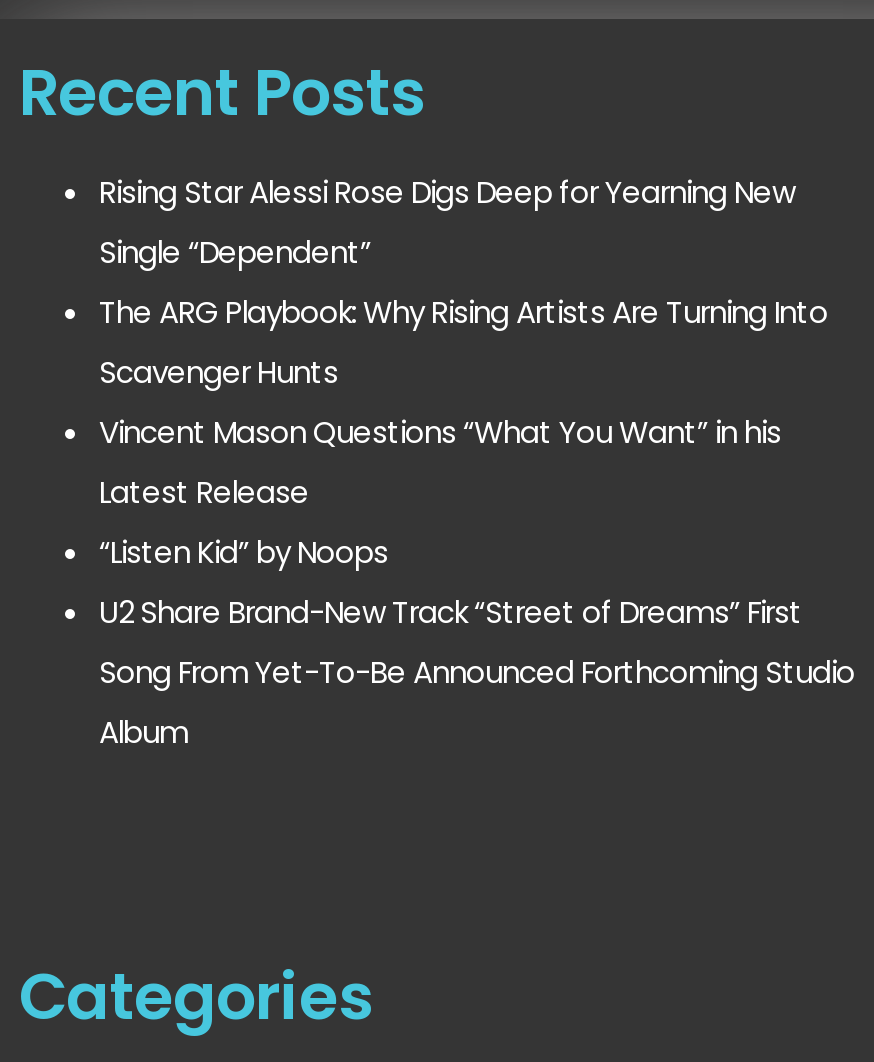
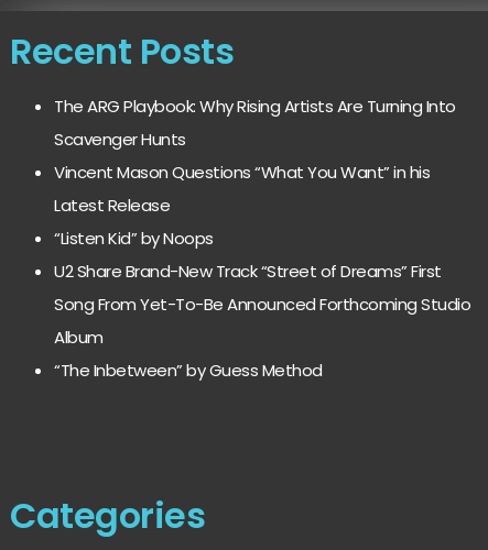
[99,171,795,273] Rising Star Alessi Rose Digs Deep for Yearning New | Single “Dependent” -> none
moved [99,291,855,753] -> [54,95,470,349]: The ARG Playbook: Why Rising Artists Are Turning Into | Scavenger Hunts | Vincent Mason Questions “What You Want” in his | Latest Release | “Listen Kid” by Noops | U2 Share Brand-New Track “Street of Dreams” First | Song From Yet-To-Be Announced Forthcoming Studio | Album
none -> [54,359,322,382] “The Inbetween” by Guess Method

